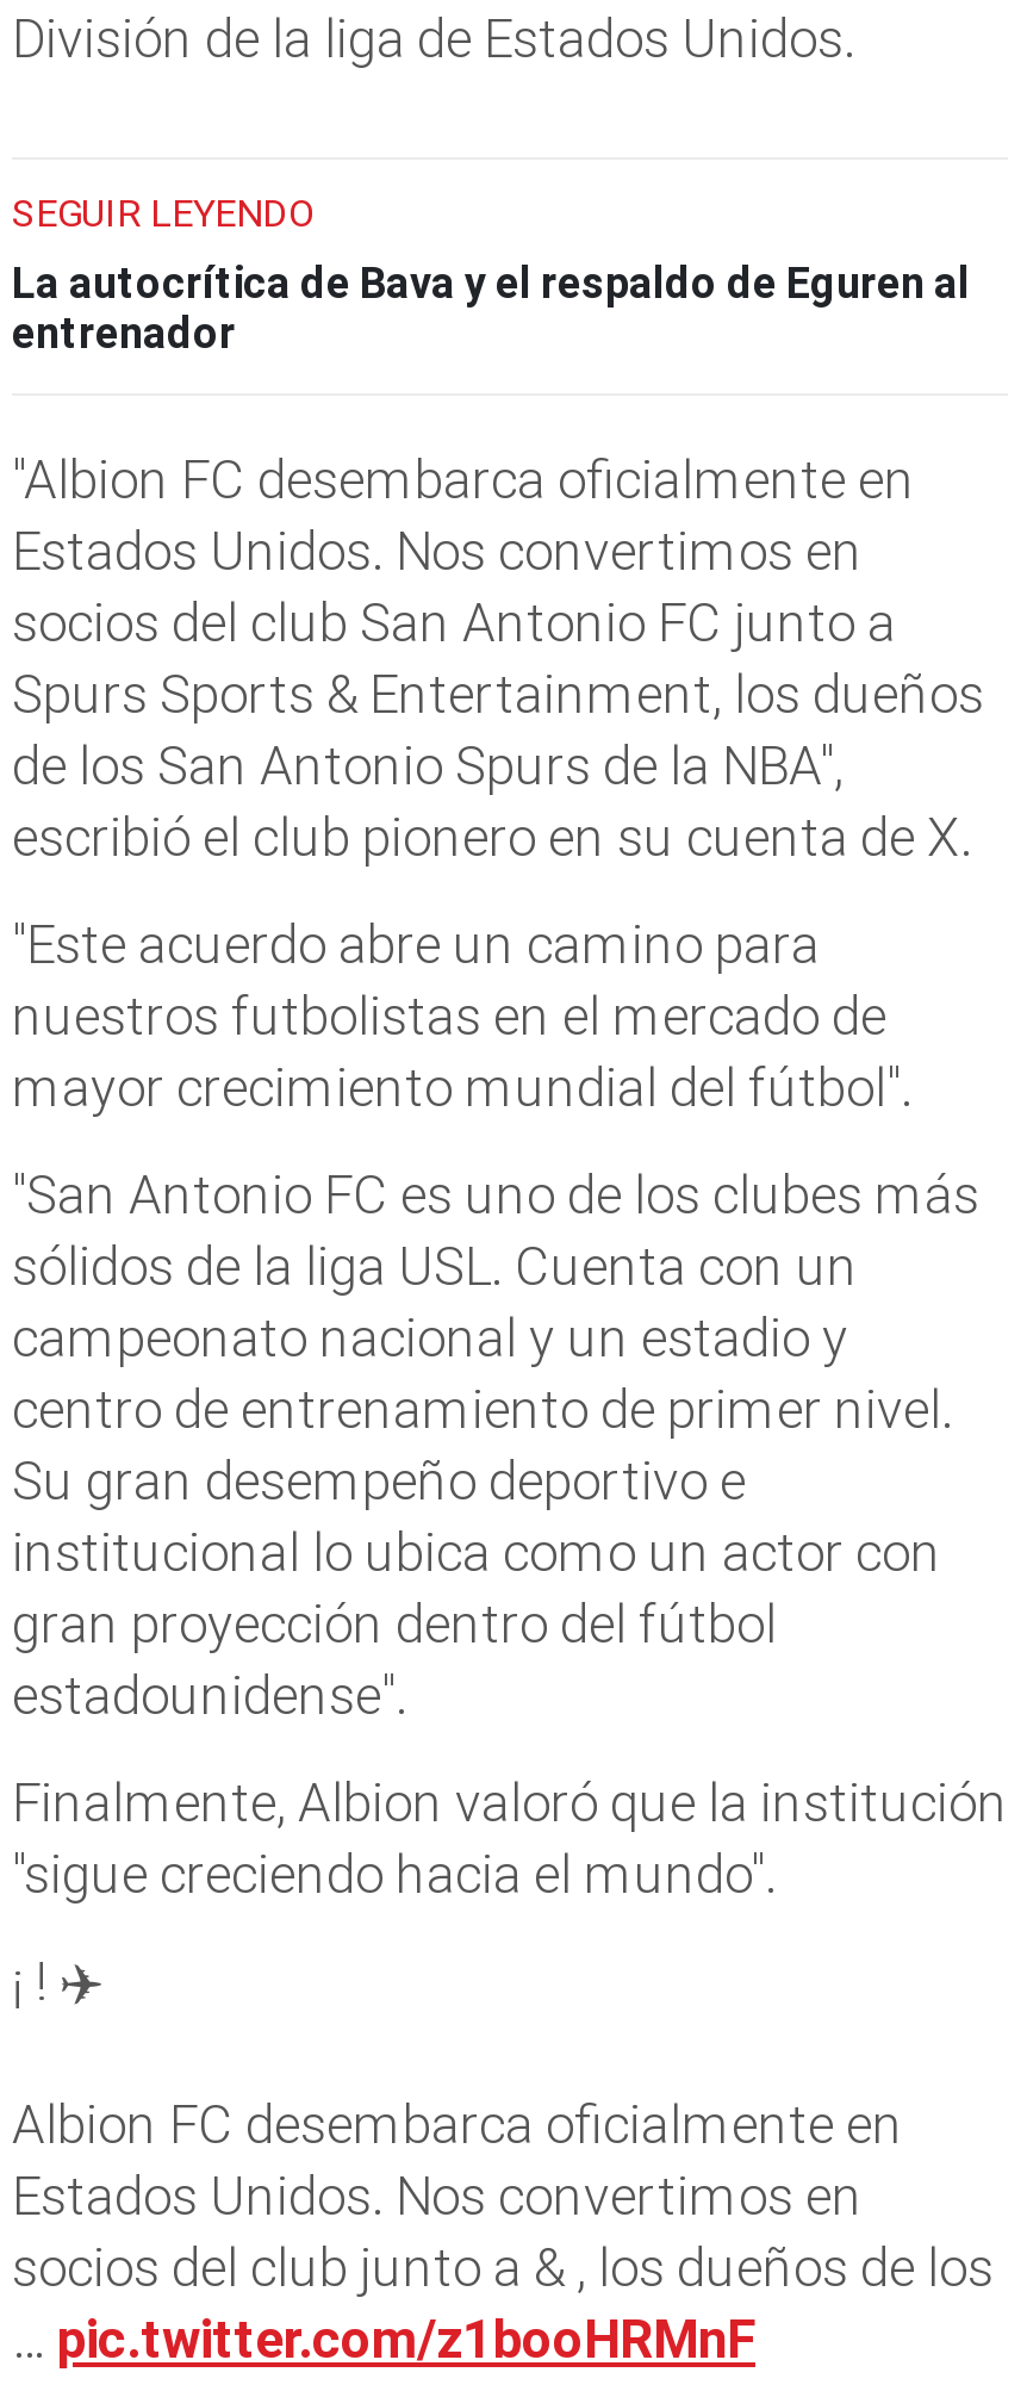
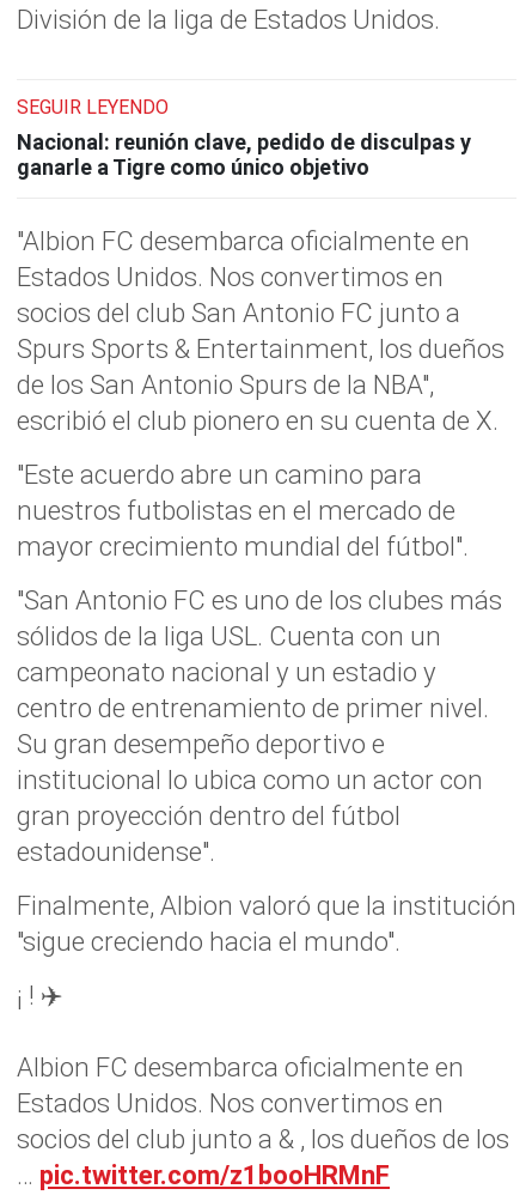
[12,257,970,358] La autocrítica de Bava y el respaldo de Eguren al | entrenador -> [17,129,471,180] Nacional: reunión clave, pedido de disculpas y | ganarle a Tigre como único objetivo

